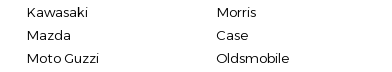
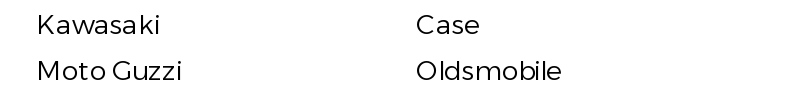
[26,4,256,43] Morris | Mazda -> none

